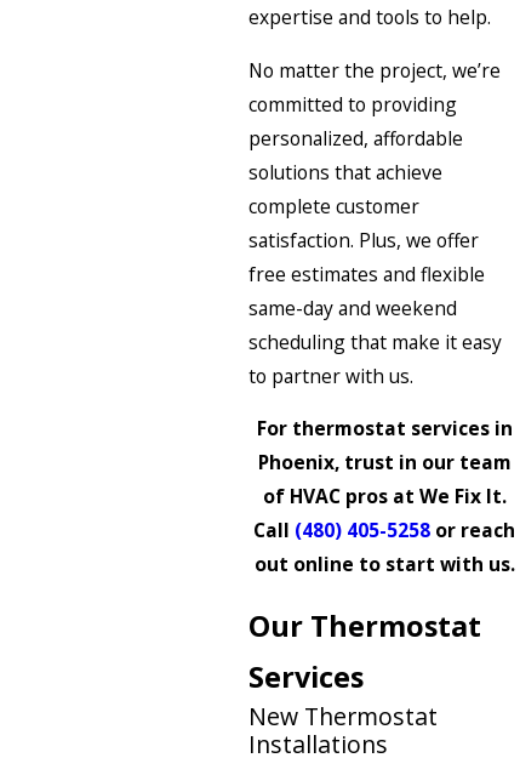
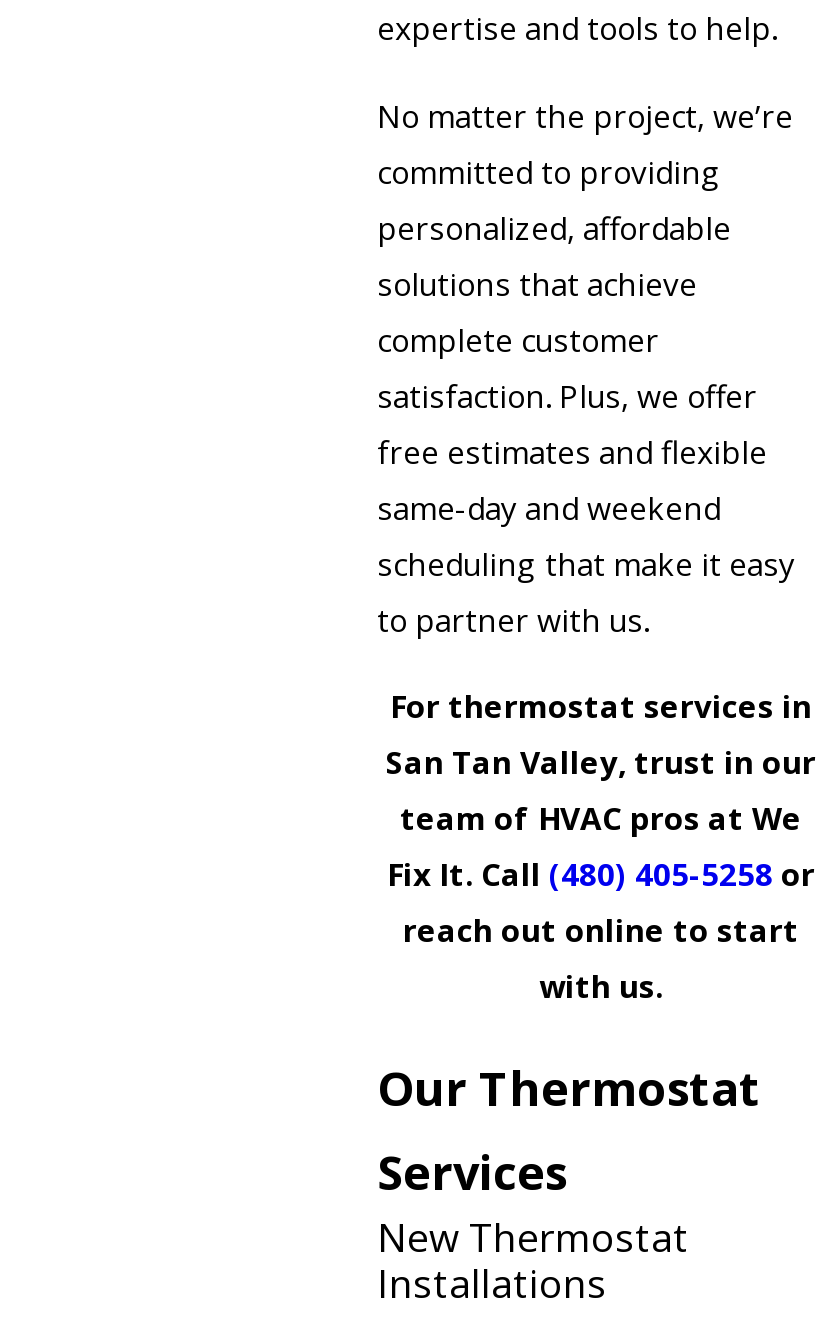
[253,449,515,578] Phoenix, trust in our team | of HVAC pros at We Fix It. | Call (480) 405-5258 or reach | out online to start with us. -> [386,741,816,1009] San Tan Valley, trust in our | team of HVAC pros at We | Fix It. Call (480) 405-5258 or | reach out online to start | with us.

